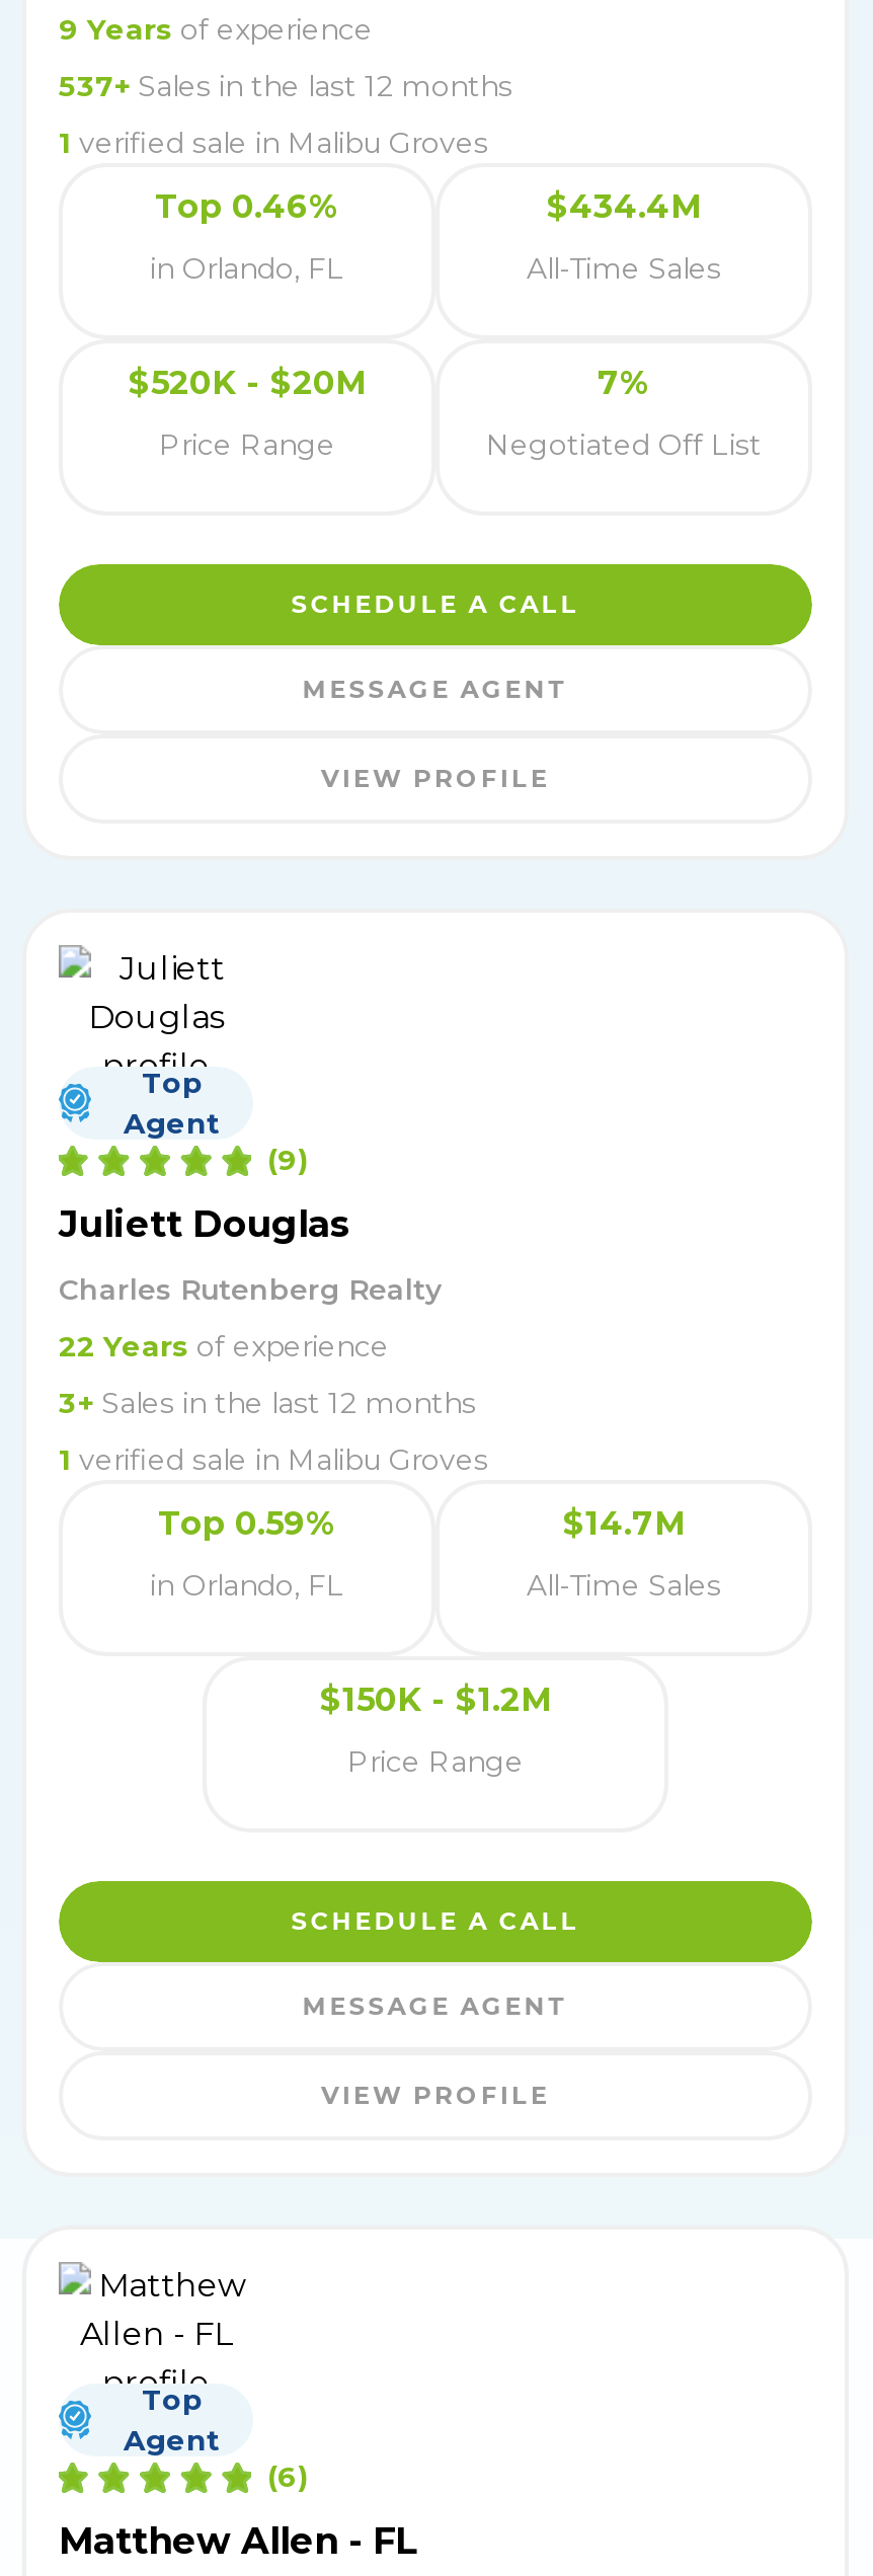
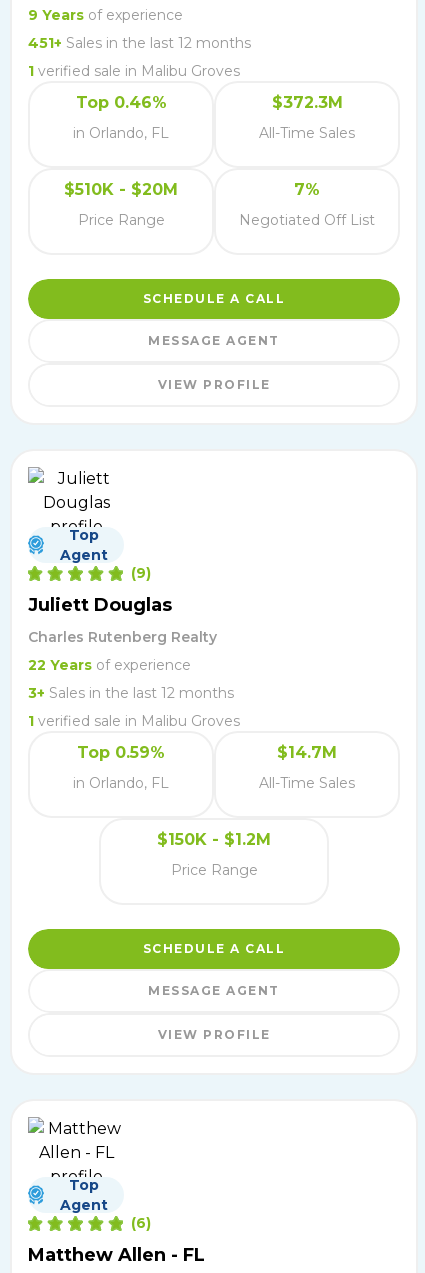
[59,68,512,104] 537+ Sales in the last 12 months -> [28,34,251,52] 451+ Sales in the last 12 months
[547,187,701,226] $434.4M -> [271,93,342,112] $372.3M
[129,364,366,402] $520K - $20M -> [64,180,178,199] $510K - $20M

